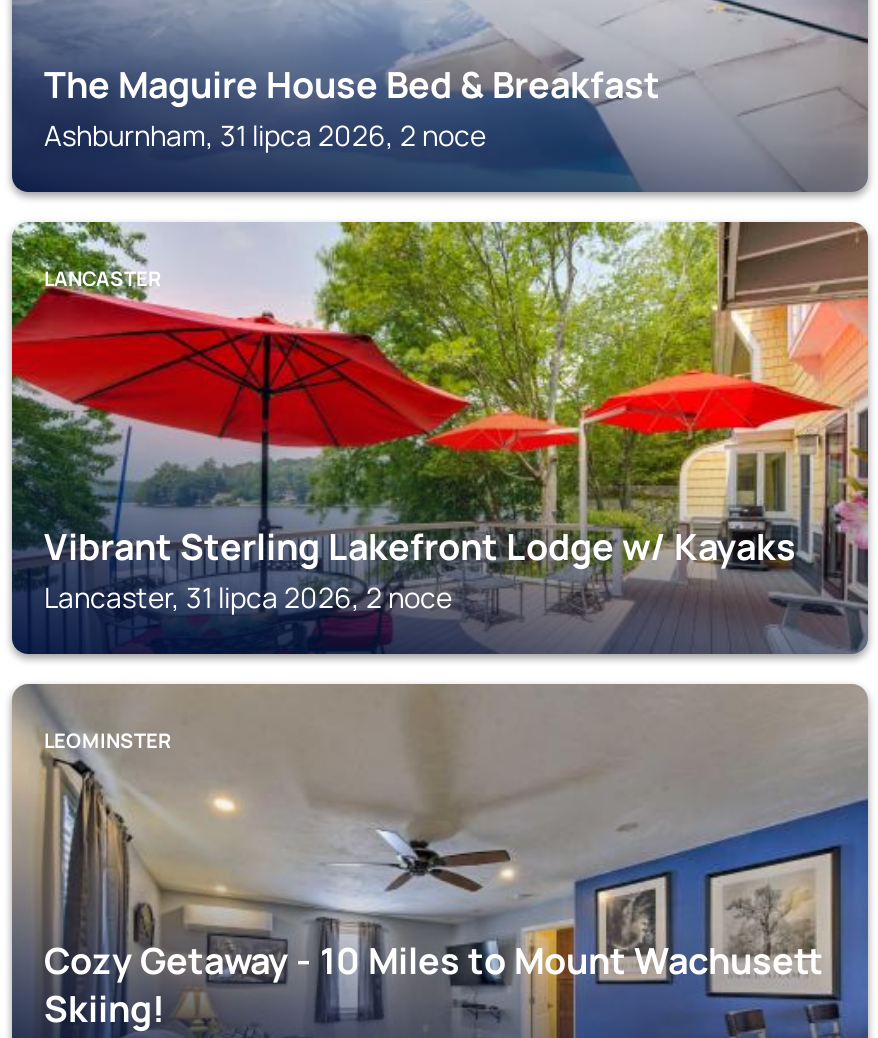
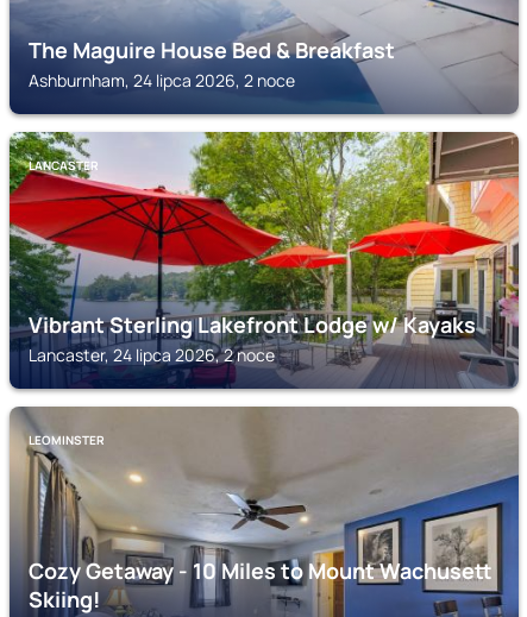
[44,116,486,154] Ashburnham, 31 lipca 2026, 2 noce -> [29,69,295,92] Ashburnham, 24 lipca 2026, 2 noce
[44,578,452,616] Lancaster, 31 lipca 2026, 2 noce -> [29,344,275,366] Lancaster, 24 lipca 2026, 2 noce

